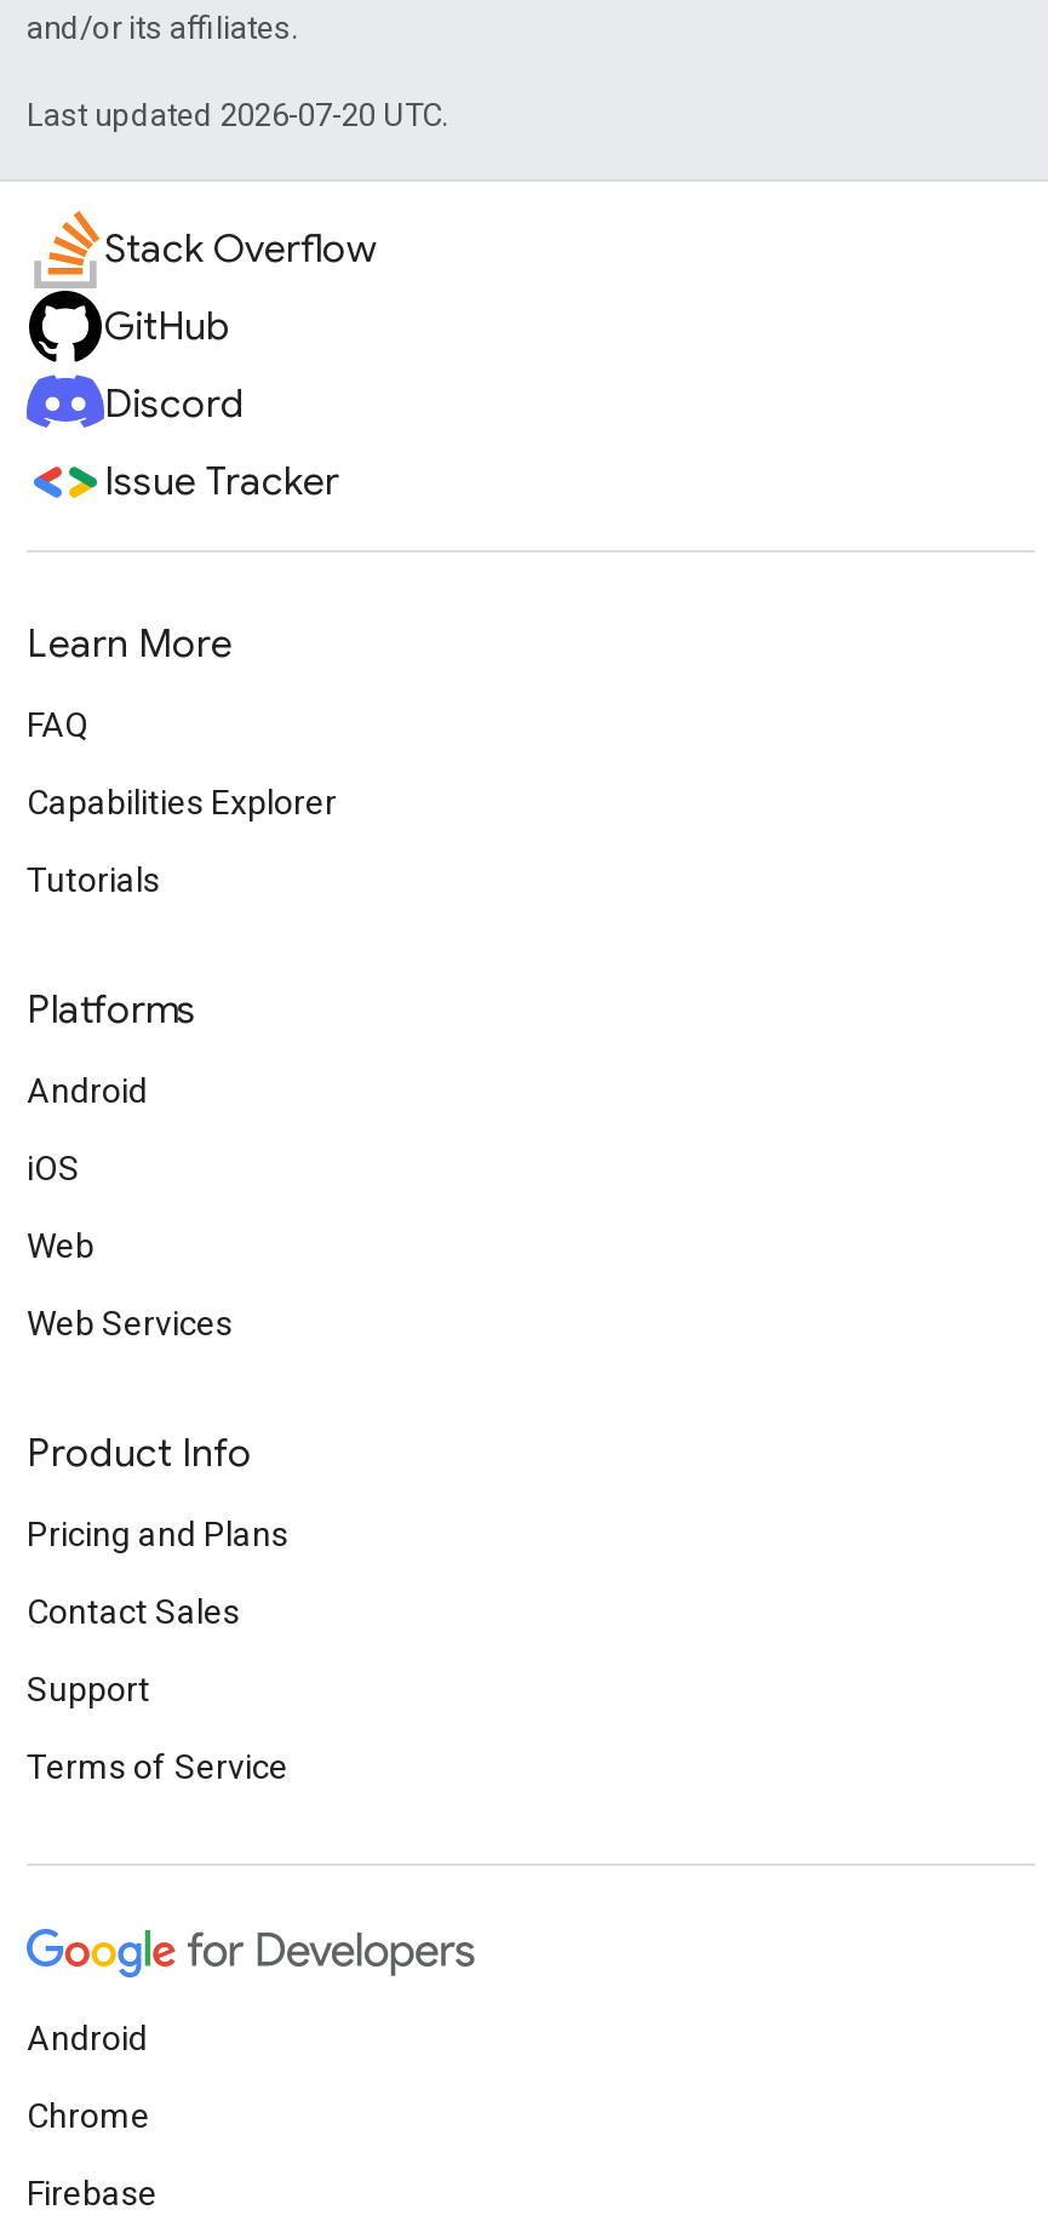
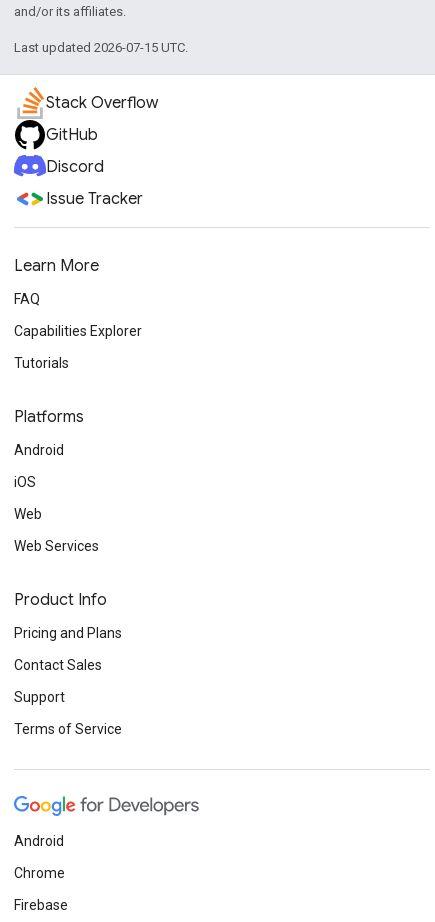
[27,97,448,133] Last updated 2026-07-20 UTC. -> [14,40,188,55] Last updated 2026-07-15 UTC.

